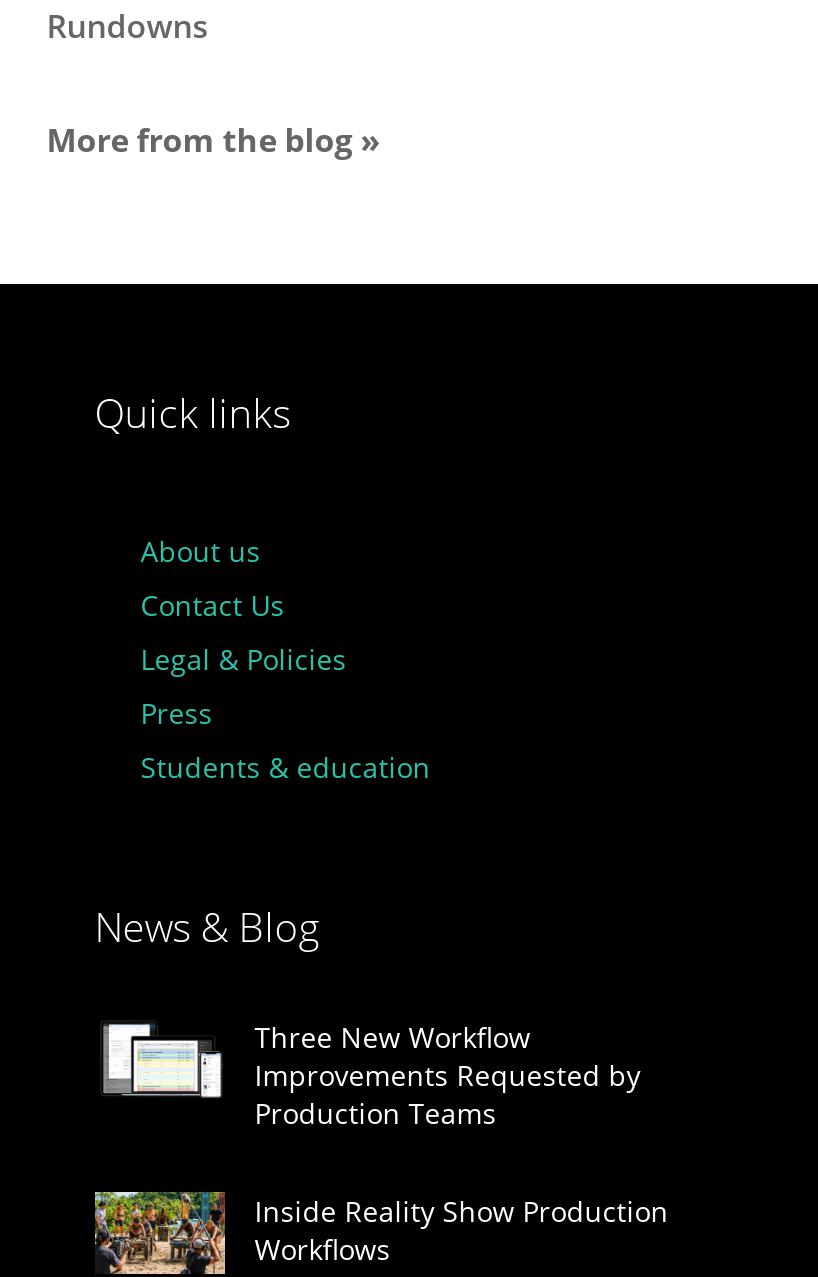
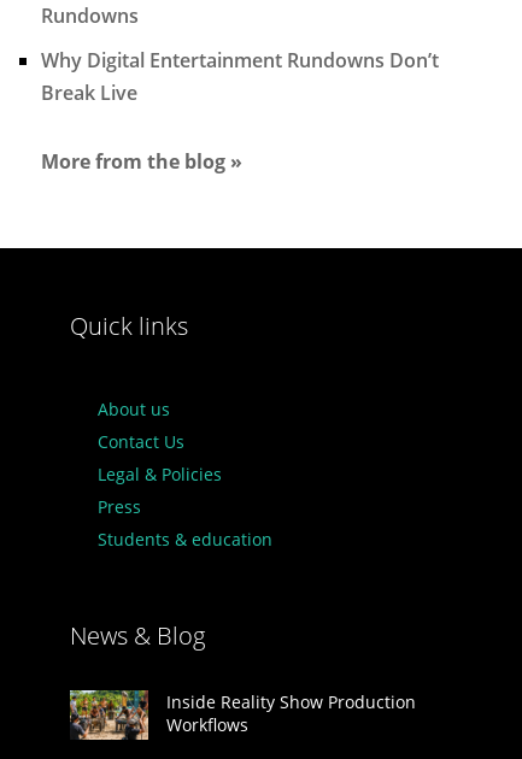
none -> [41,48,439,107] Why Digital Entertainment Rundowns Don’t | Break Live
moved [47,119,431,955] -> [41,149,272,652]: More from the blog » | Quick links | About us | Contact Us | Legal & Policies | Press | Students & education | News & Blog
[101,1019,641,1133] [image] | Three New Workflow | Improvements Requested by | Production Teams -> none

